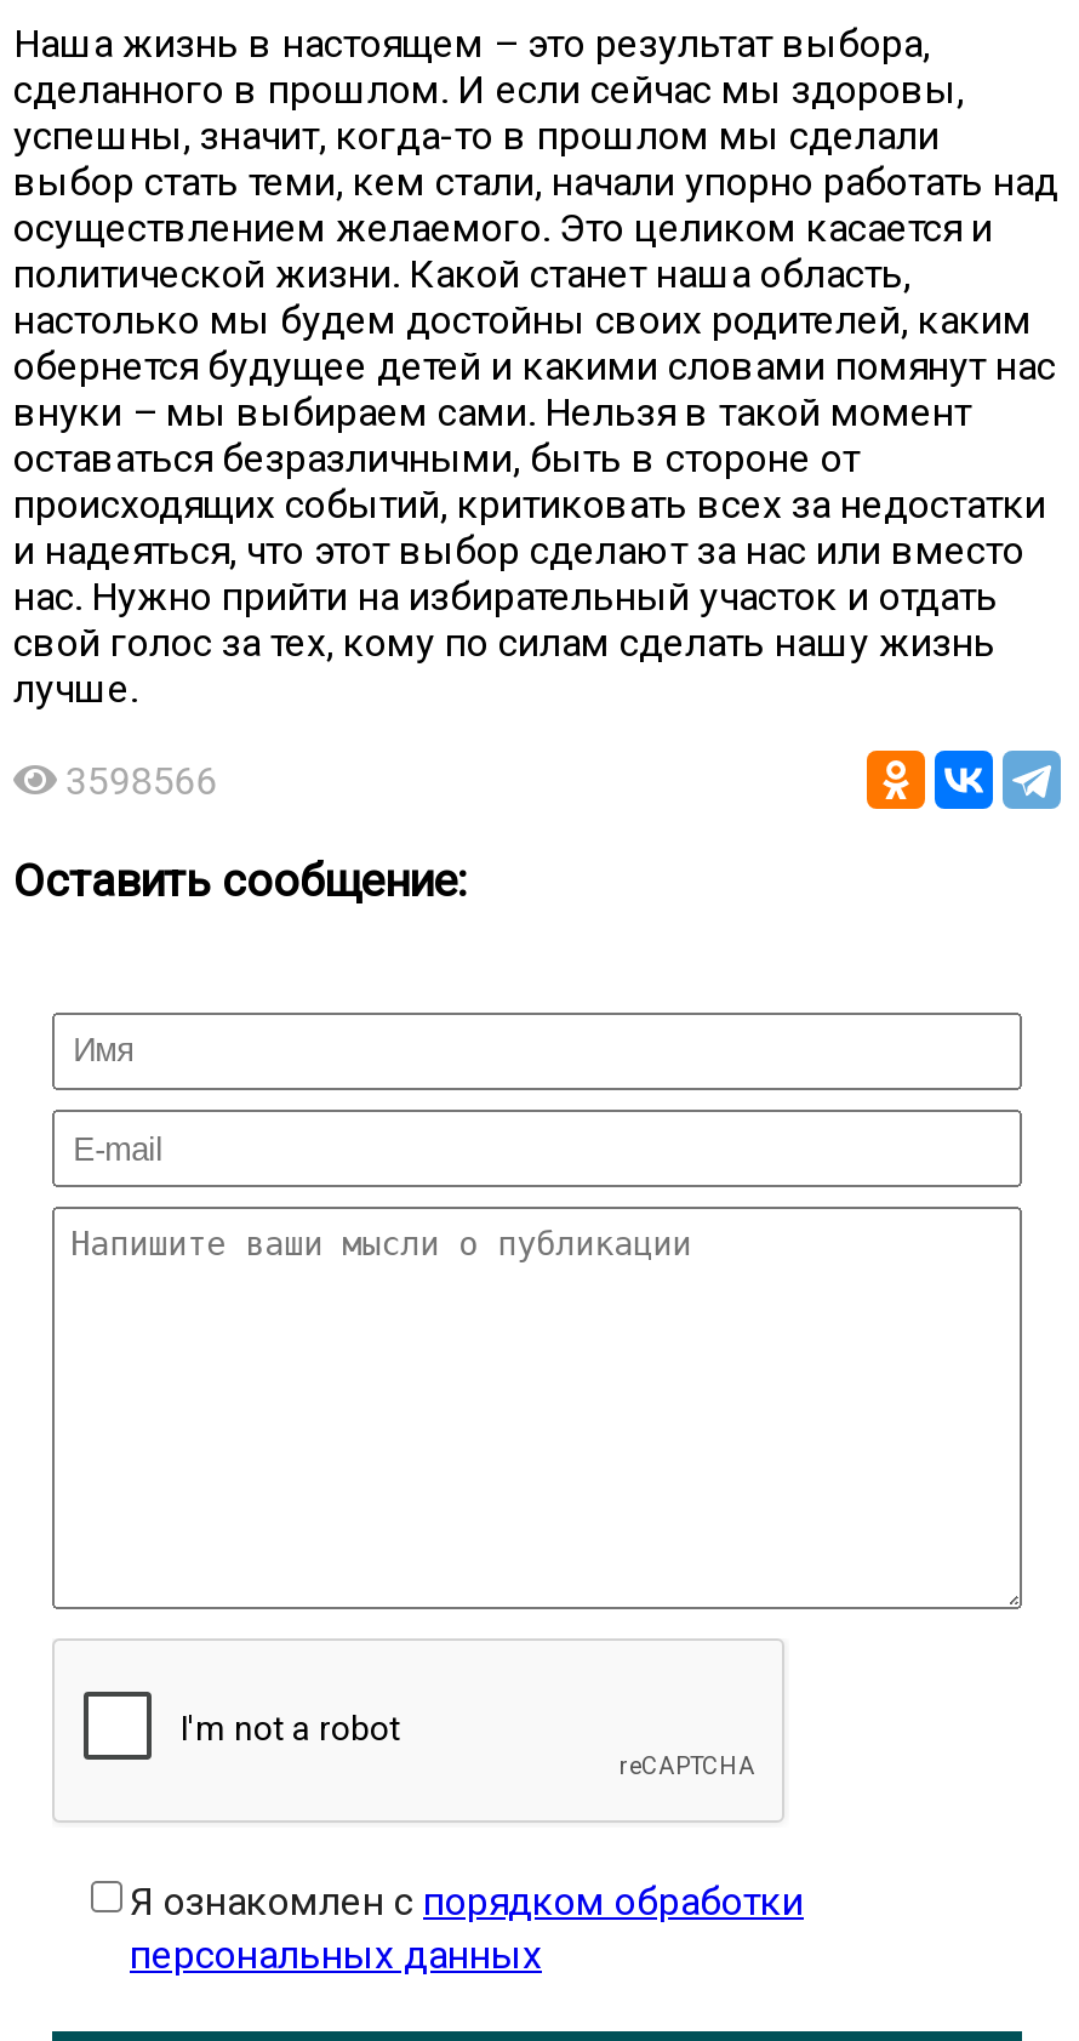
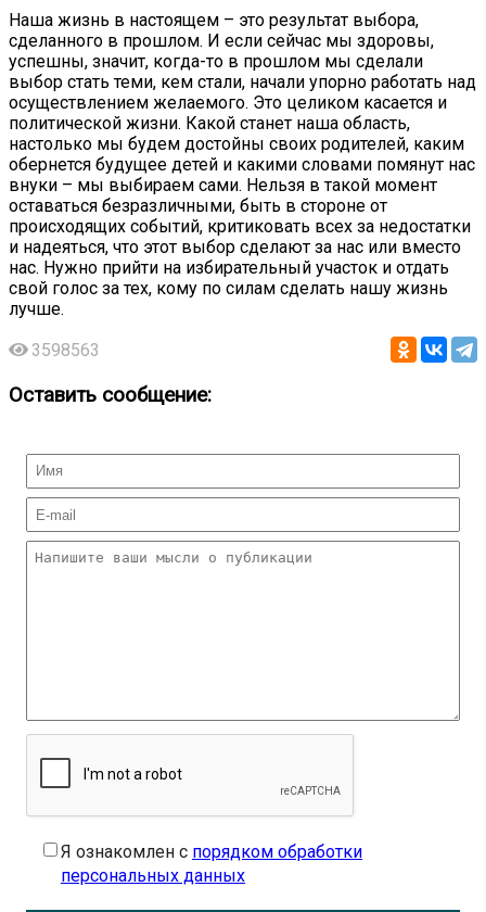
[65,757,217,804] 3598566 -> [32,340,100,360] 3598563

